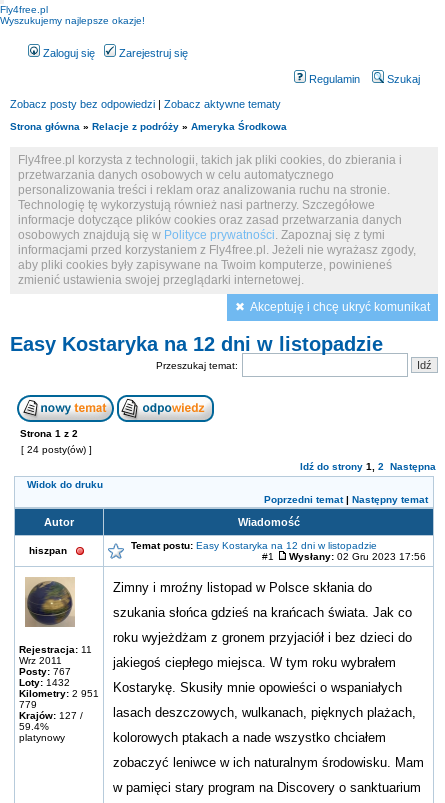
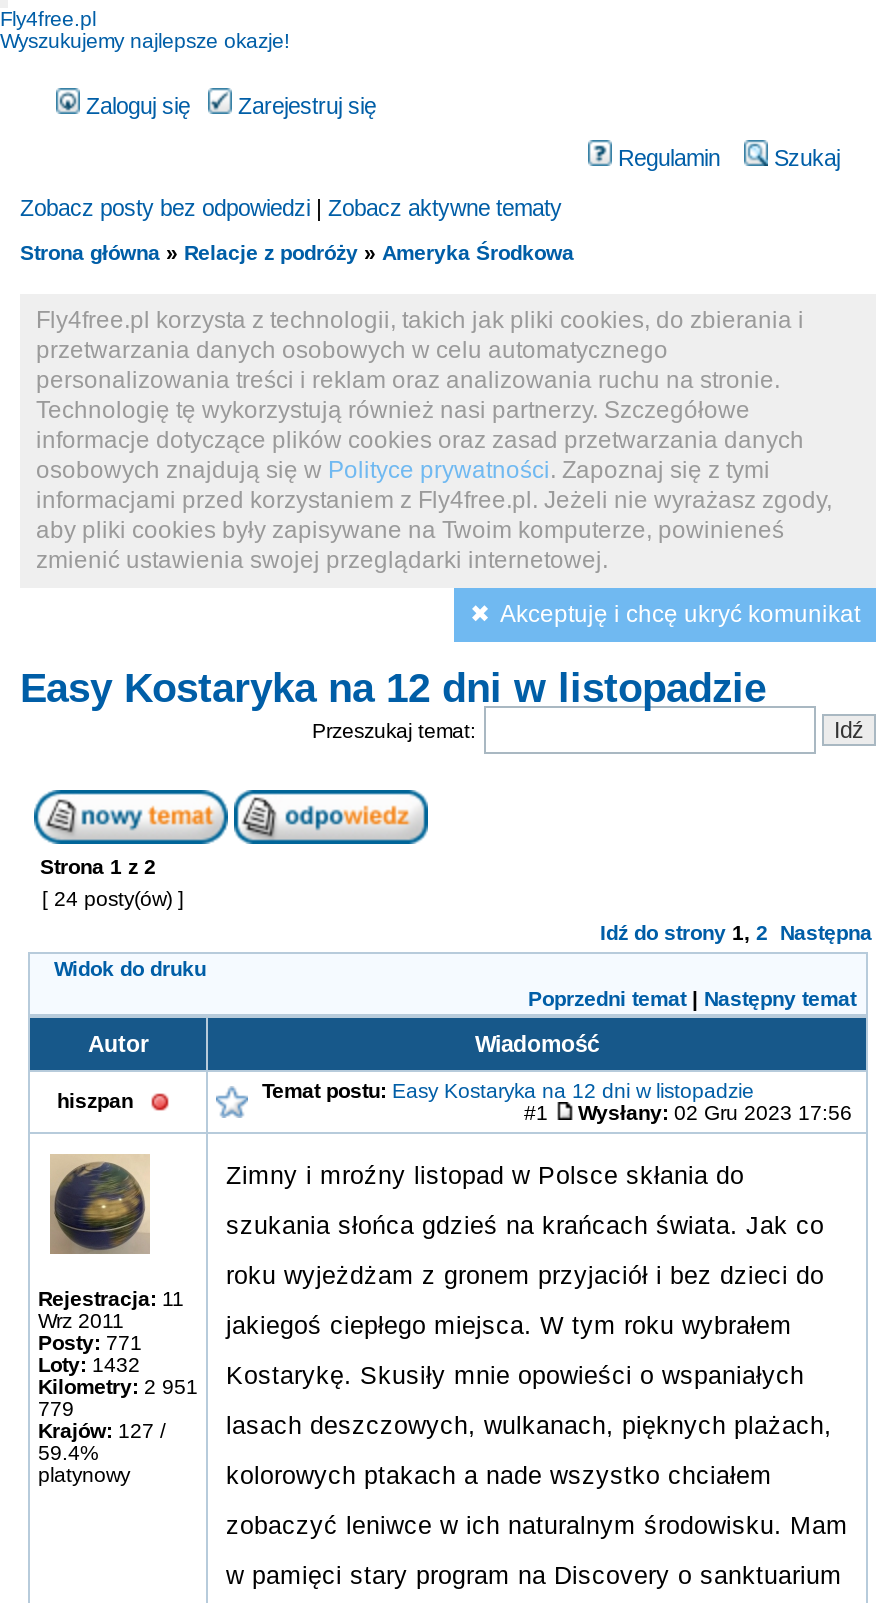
[19,666,71,677] Posty: 767 -> [38,1332,142,1354] Posty: 771

